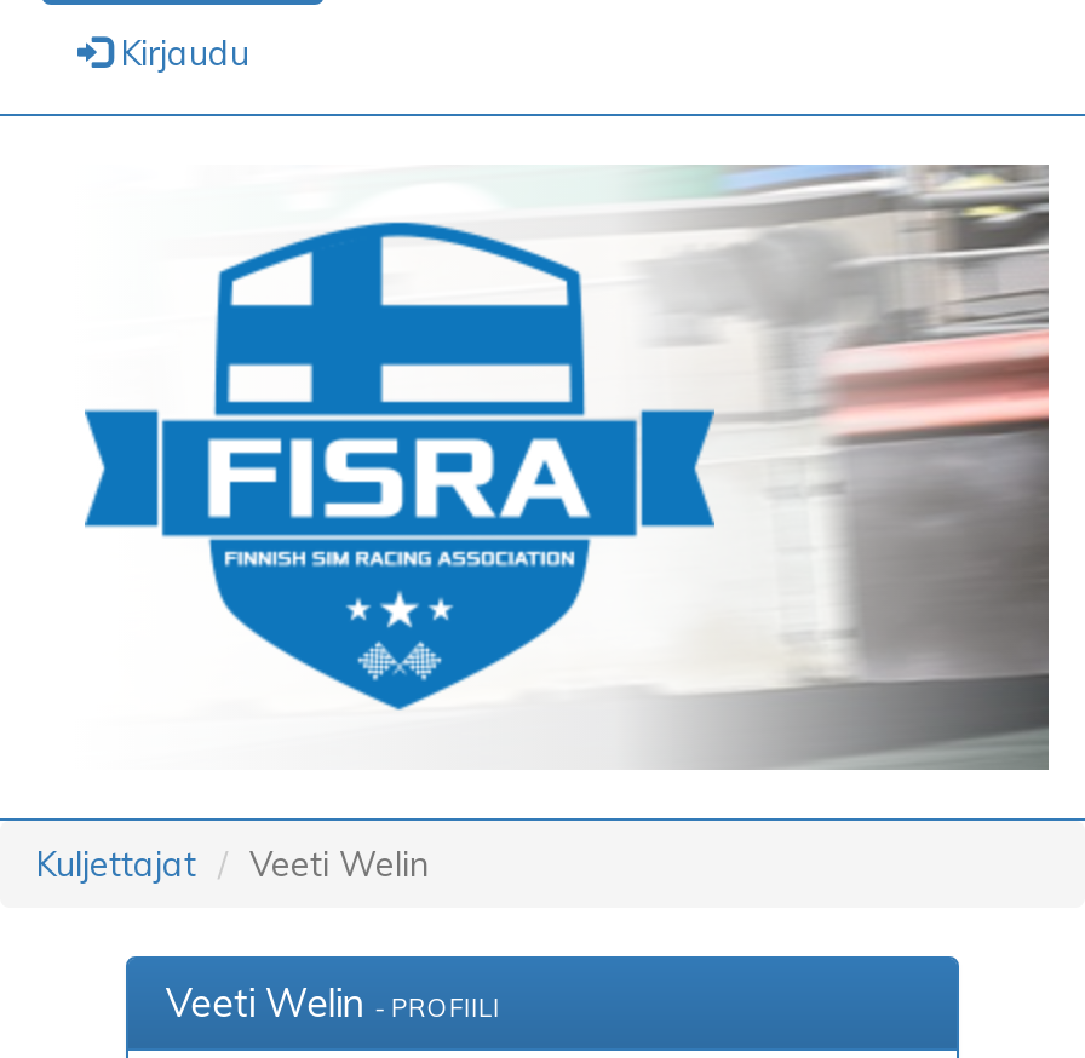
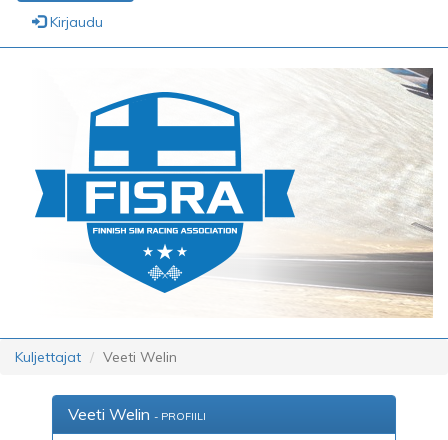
[632,165,1051,770] [image] -> [261,68,433,317] [image]

